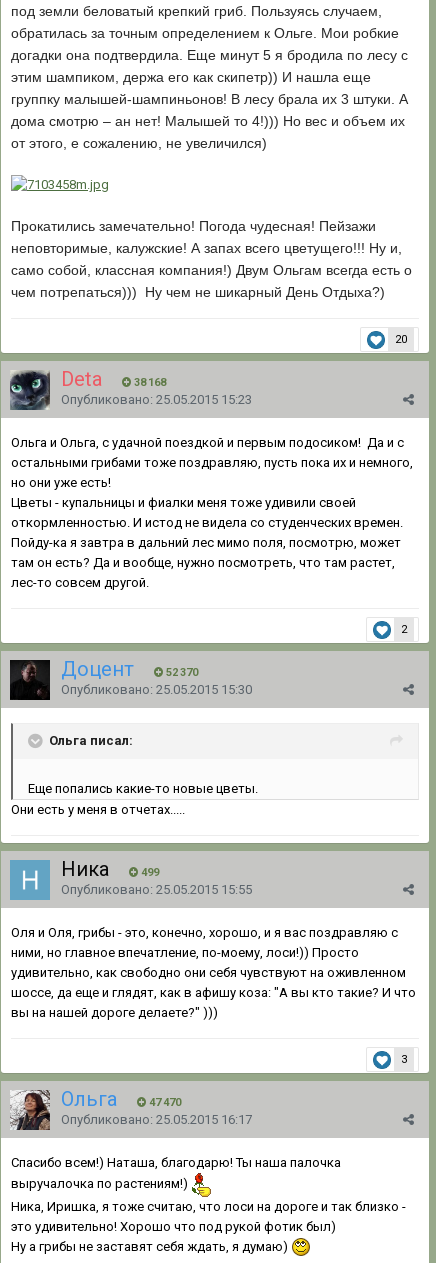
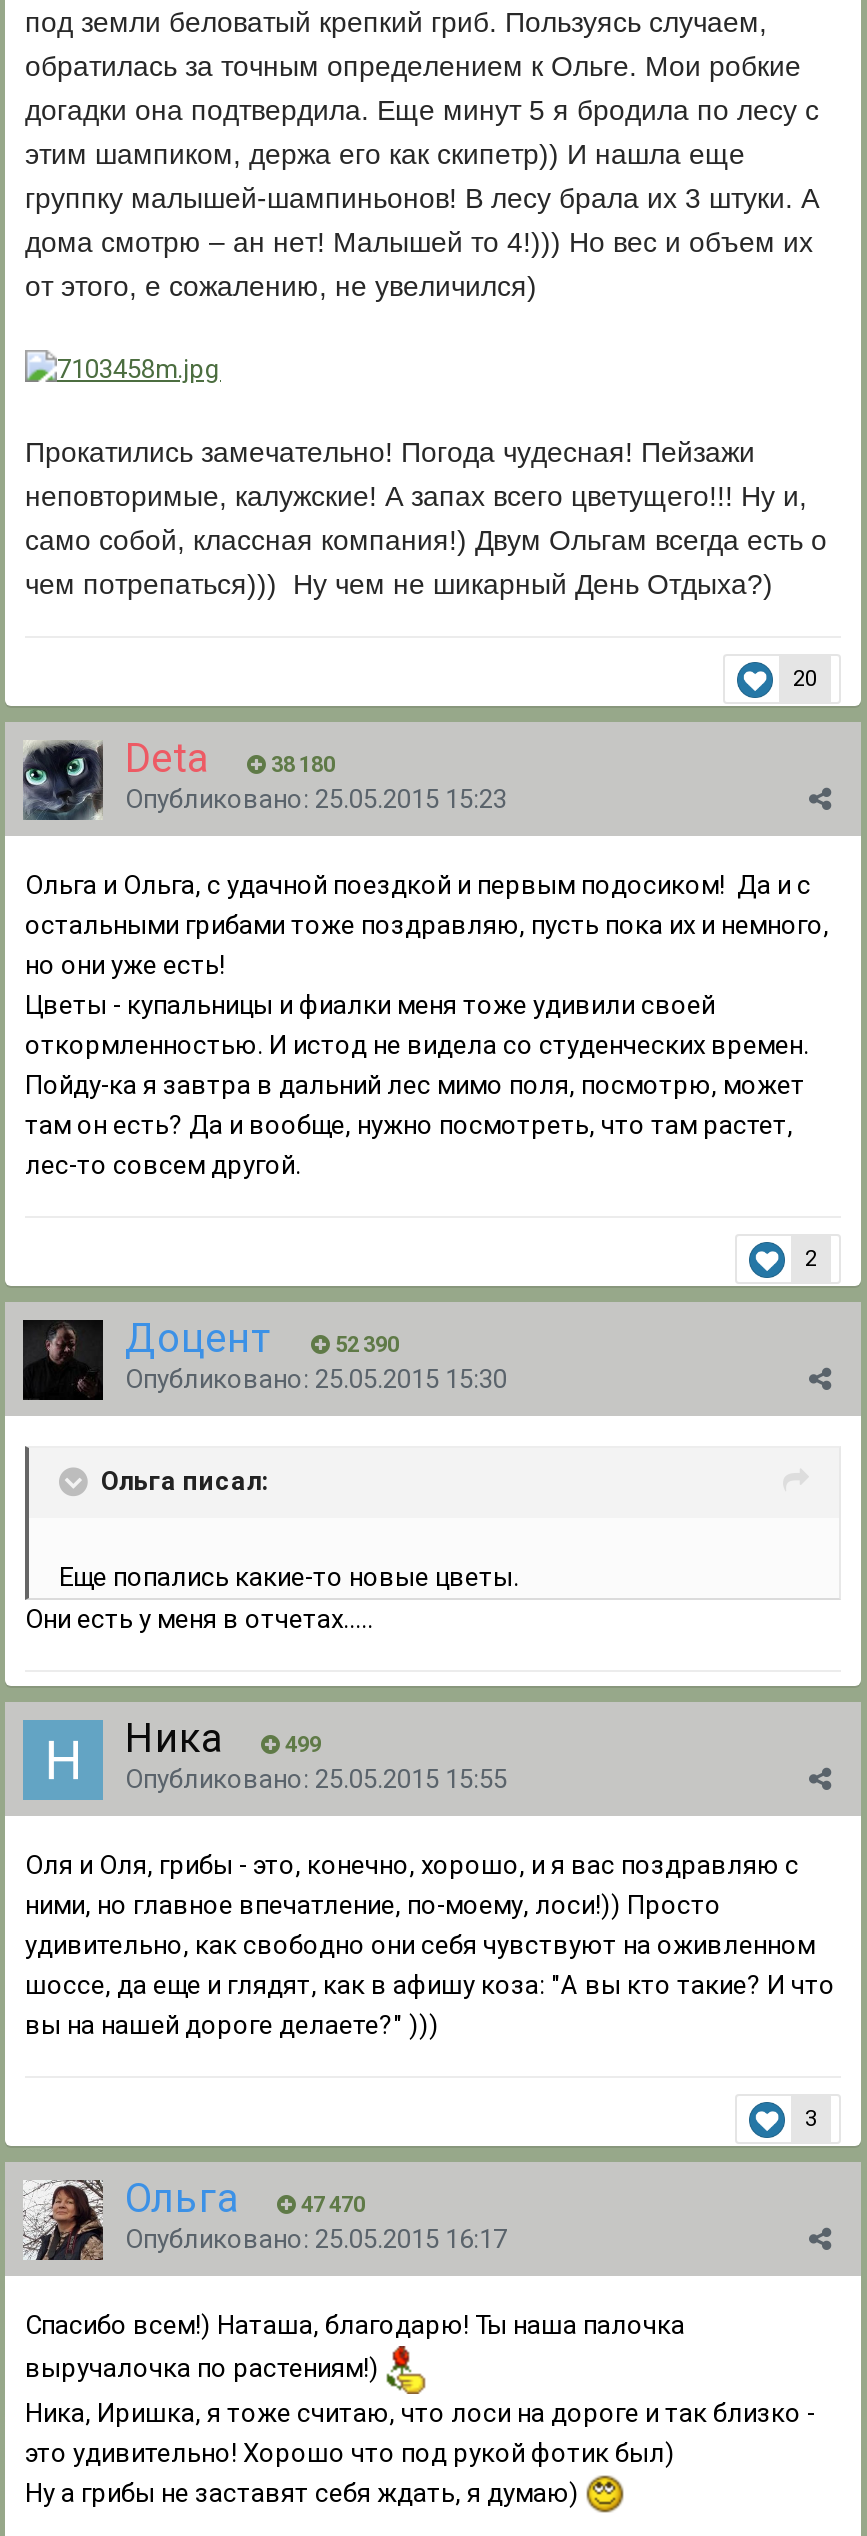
[131,376,166,389] 38 168 -> [265,752,335,778] 38 180
[163,666,198,679] 52 370 -> [329,1332,399,1358] 52 390

